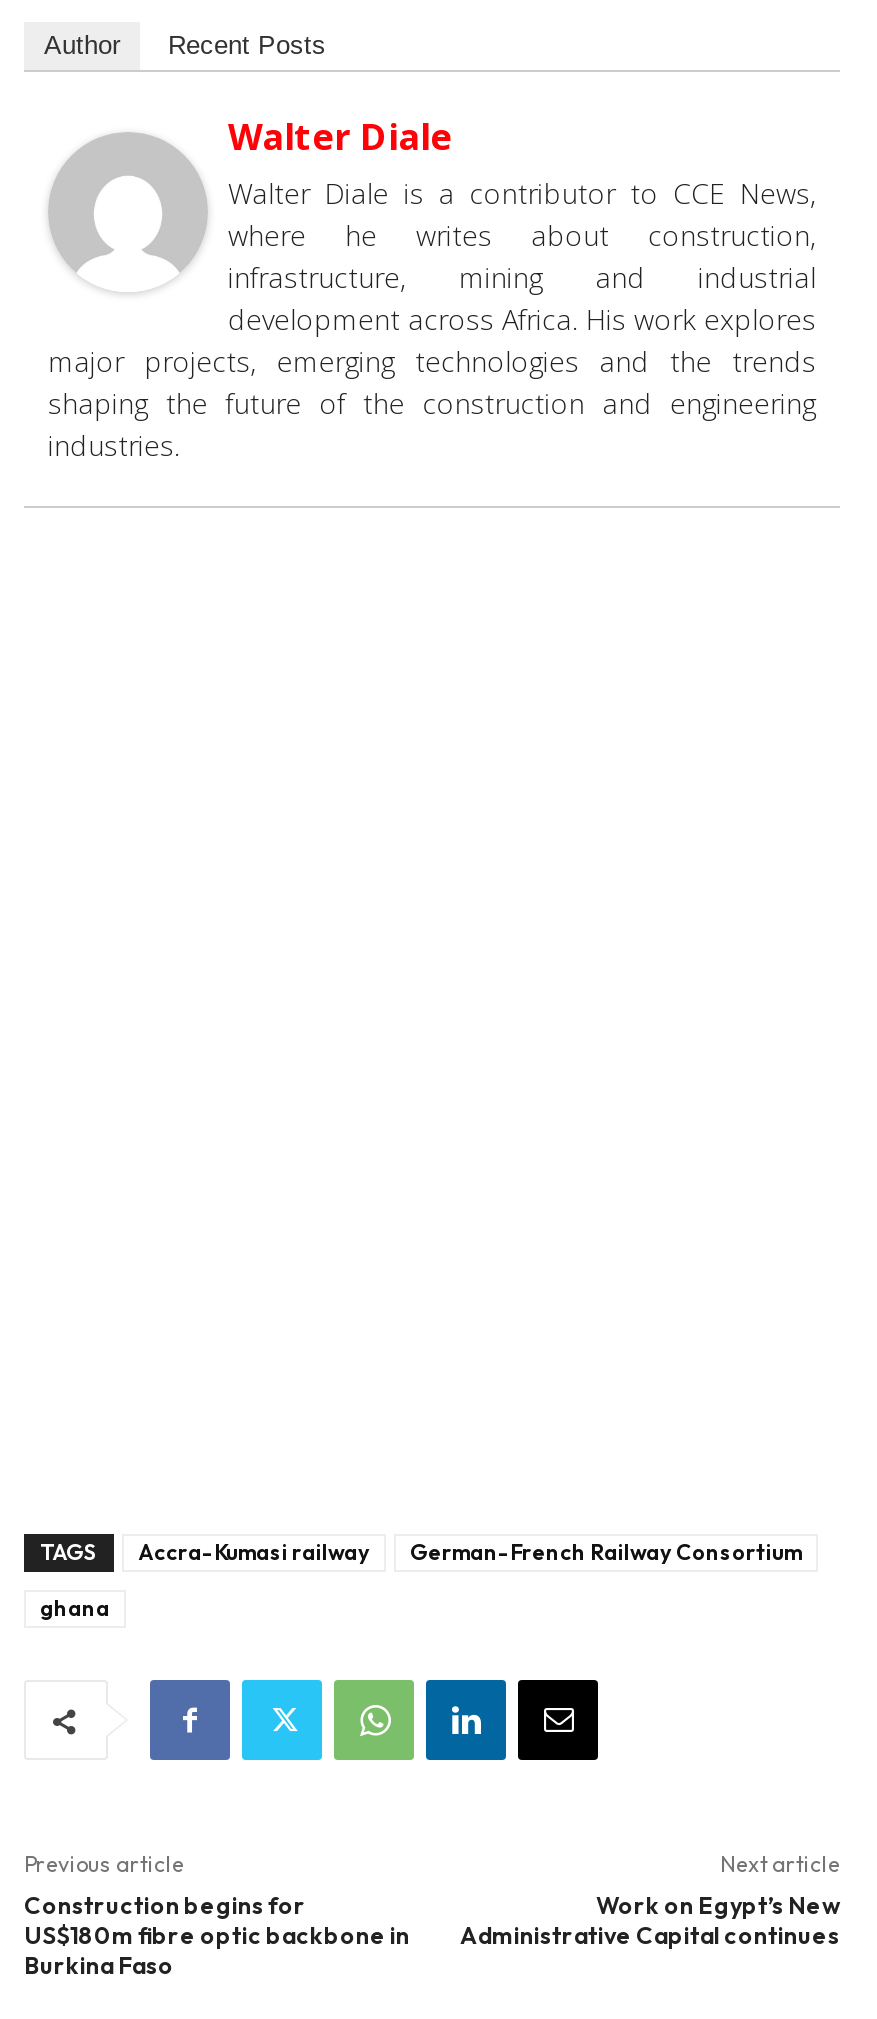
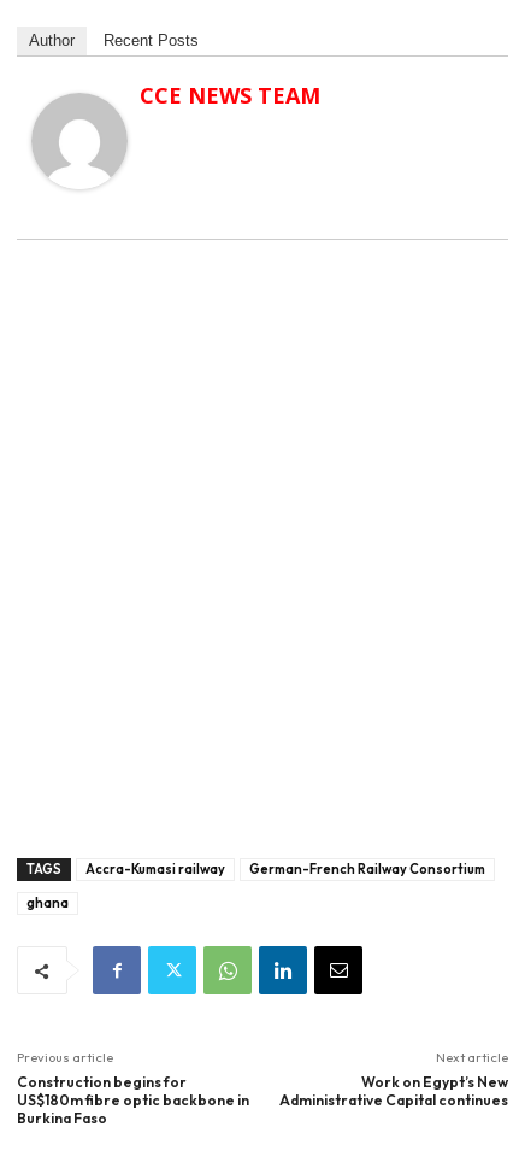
[48,113,816,465] Walter Diale | Walter Diale is a contributor to CCE News, | where he writes about construction, | infrastructure, mining and industrial | development across Africa. His work explores | major projects, emerging technologies and the trends | shaping the future of the construction and engineering | industries. -> [140,81,320,110] CCE NEWS TEAM

